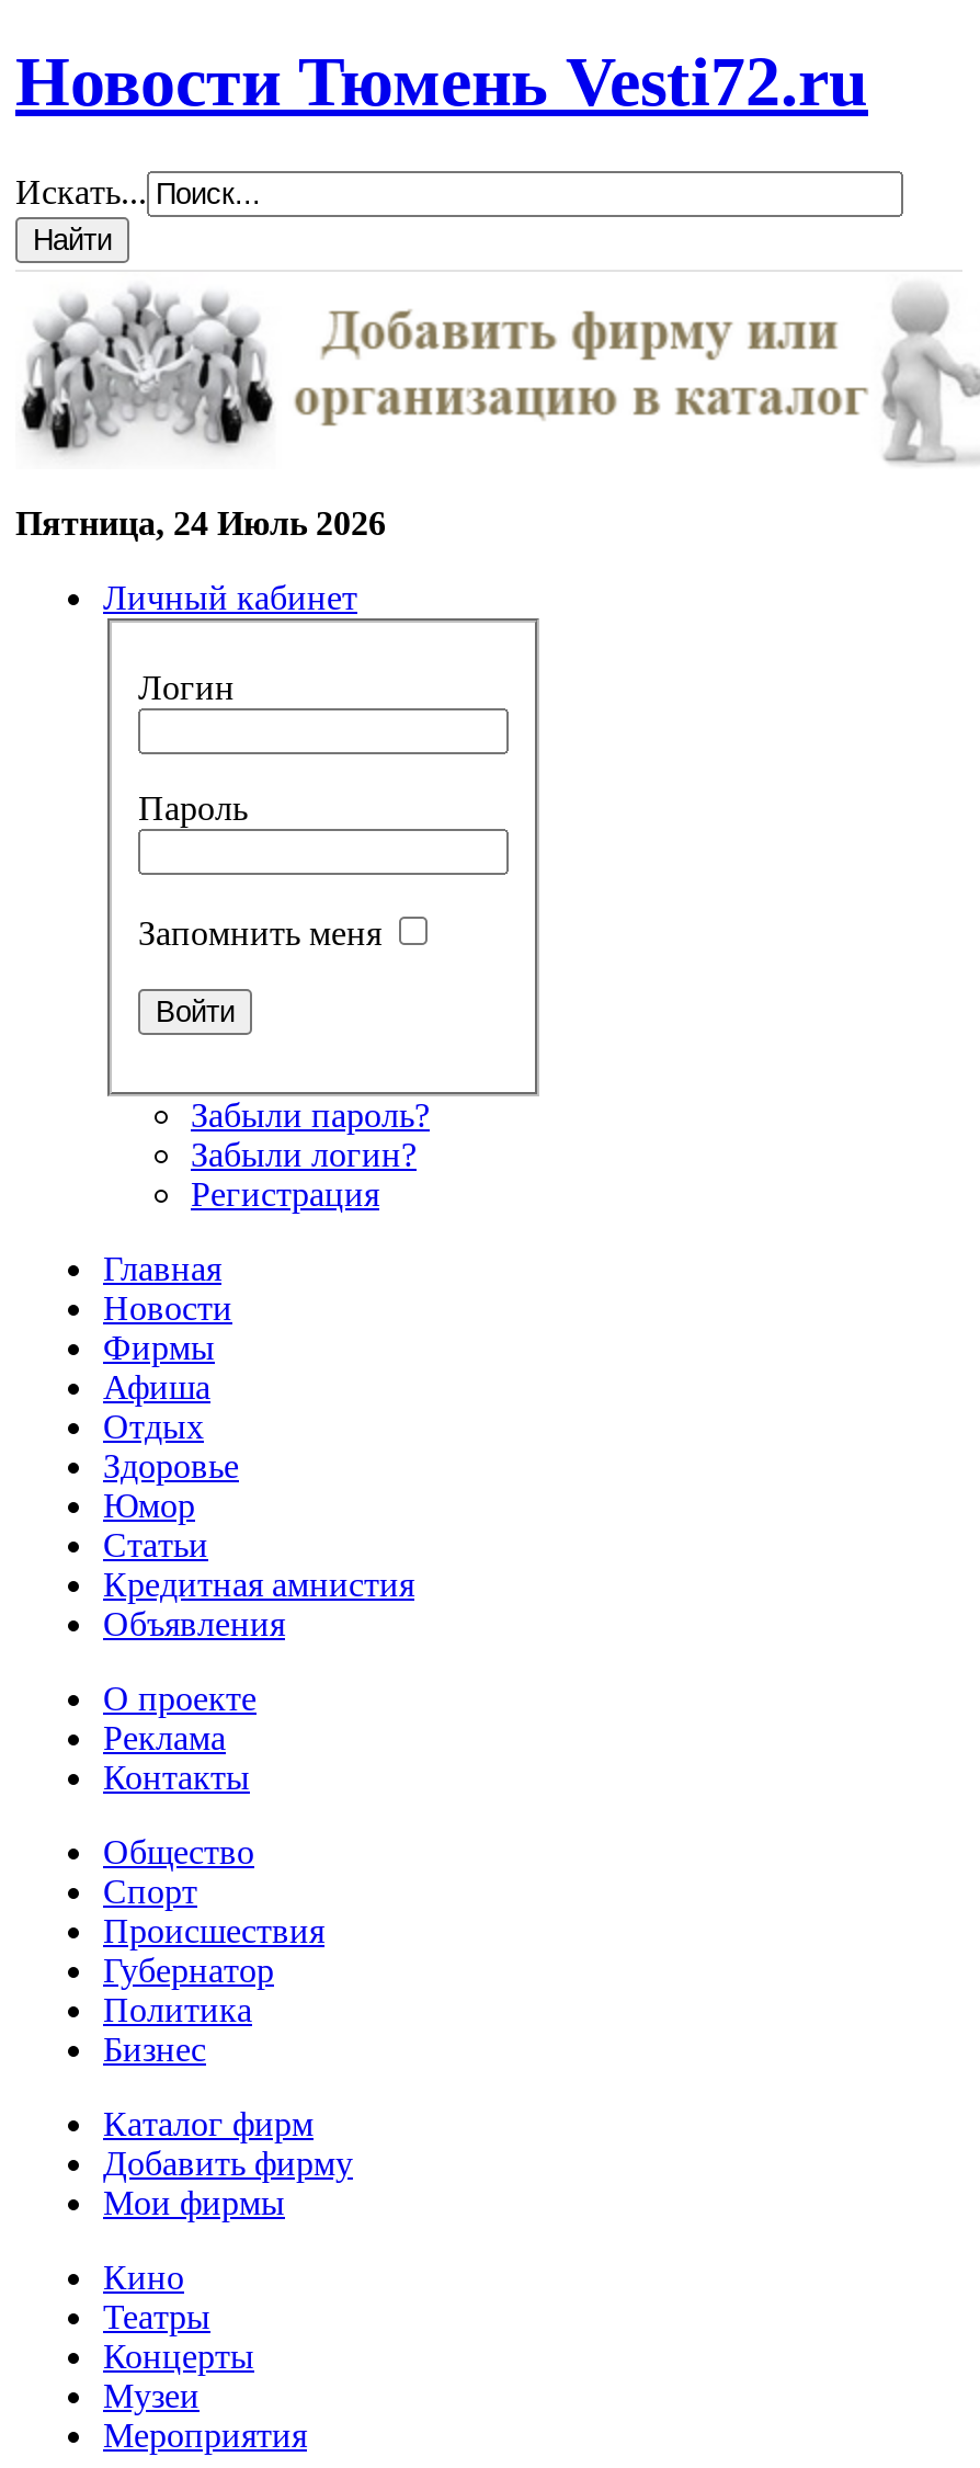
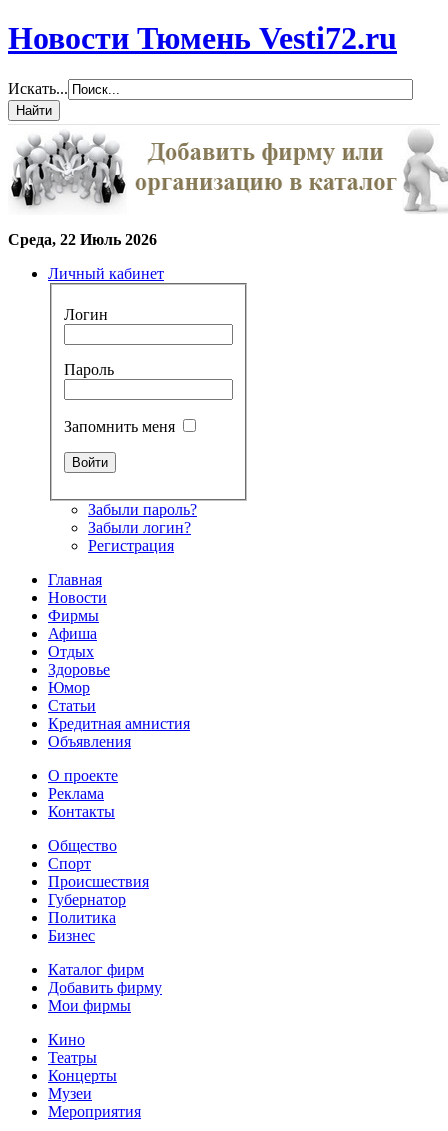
[15,504,386,541] Пятница, 24 Июль 2026 -> [8,231,157,248] Среда, 22 Июль 2026

